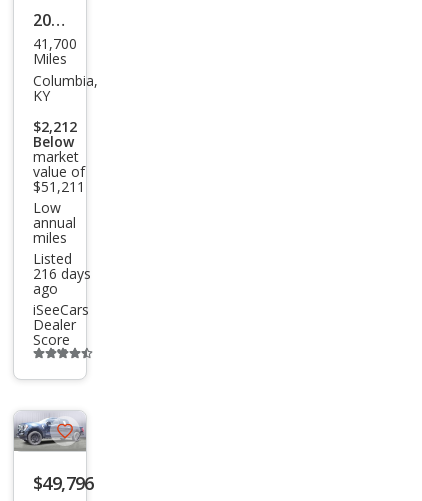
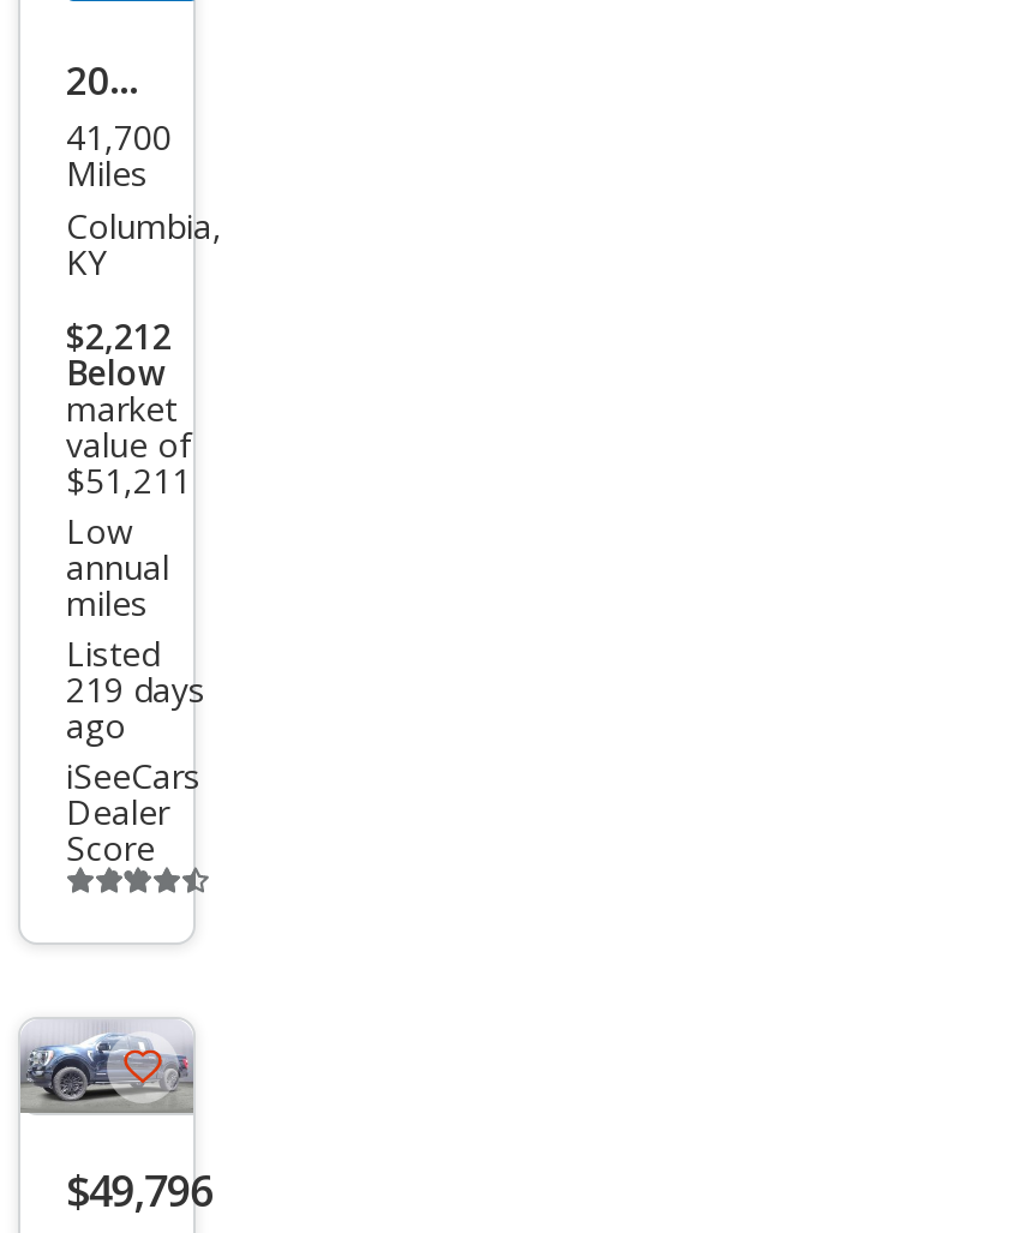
[33,264,91,283] 216 days -> [66,666,205,711] 219 days

